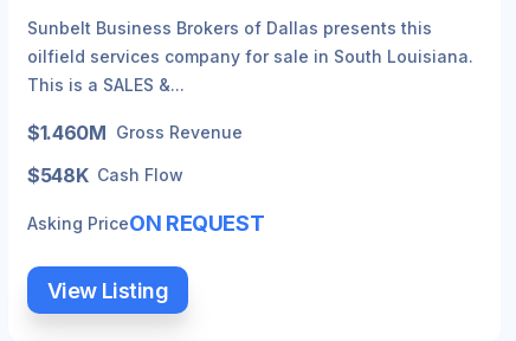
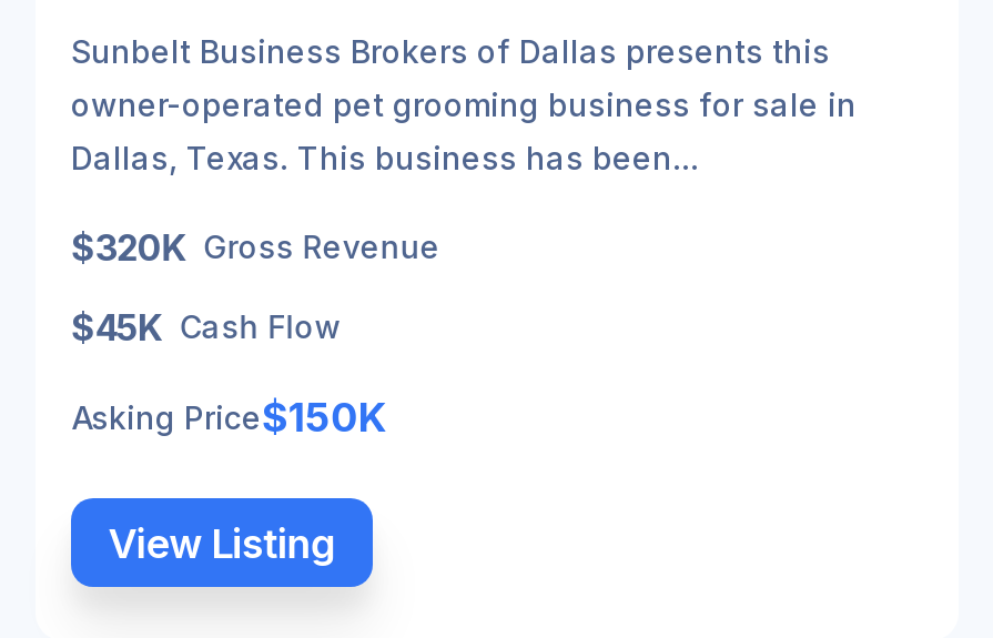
[27,46,473,95] oilfield services company for sale in South Louisiana. | This is a SALES &... -> [71,85,857,176] owner-operated pet grooming business for sale in | Dallas, Texas. This business has been...
[27,121,242,144] $1.460M Gross Revenue -> [71,225,440,270] $320K Gross Revenue
[27,163,184,187] $548K Cash Flow -> [71,305,341,350] $45K Cash Flow
[27,211,264,236] Asking PriceON REQUEST -> [71,394,387,440] Asking Price$150K

